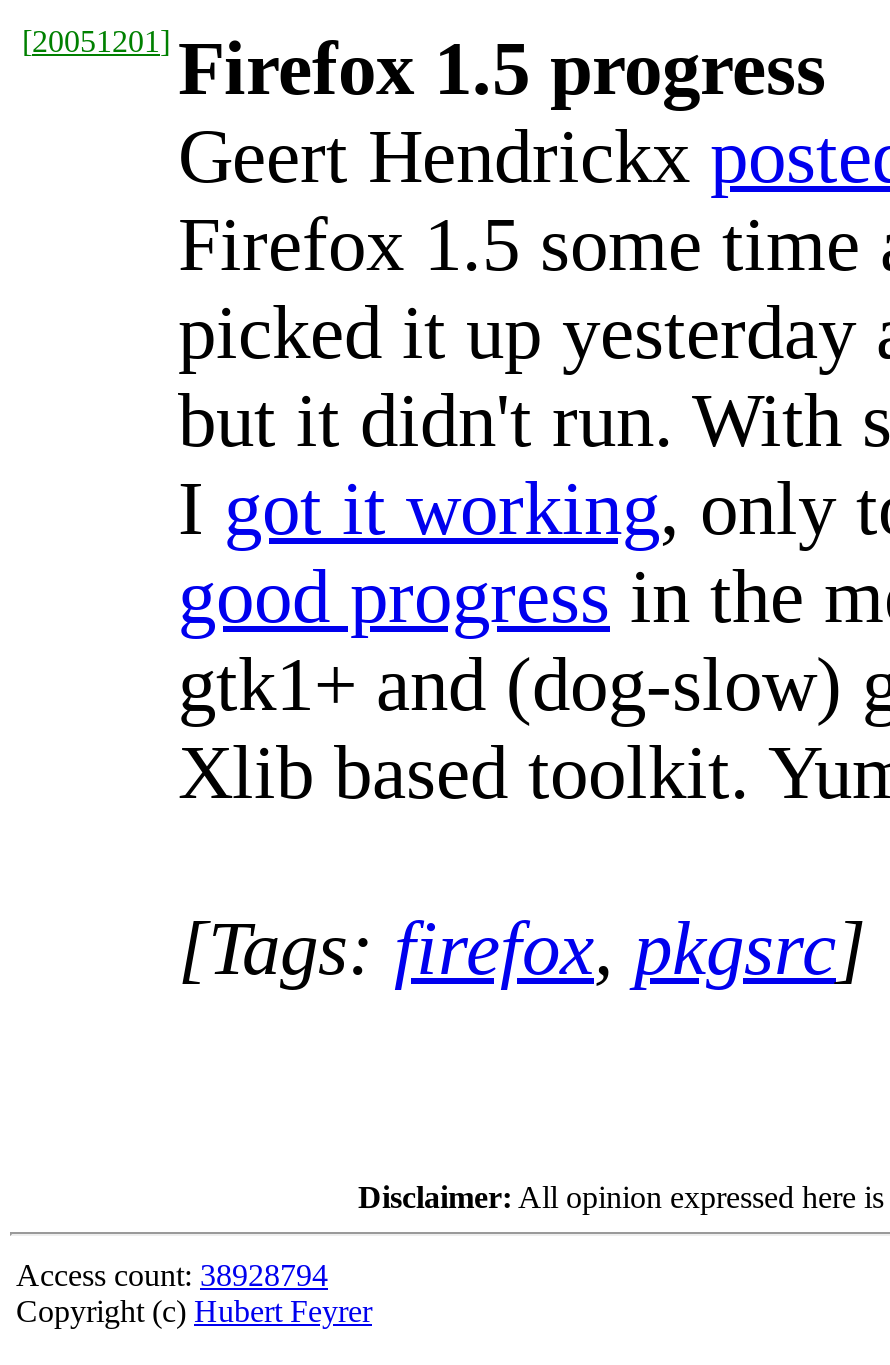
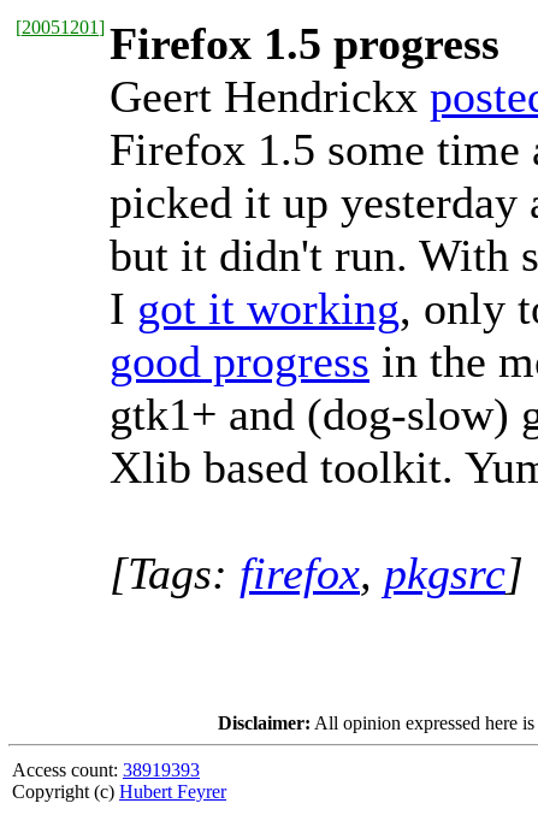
[16,1258,328,1292] Access count: 38928794 -> [12,760,200,780] Access count: 38919393

